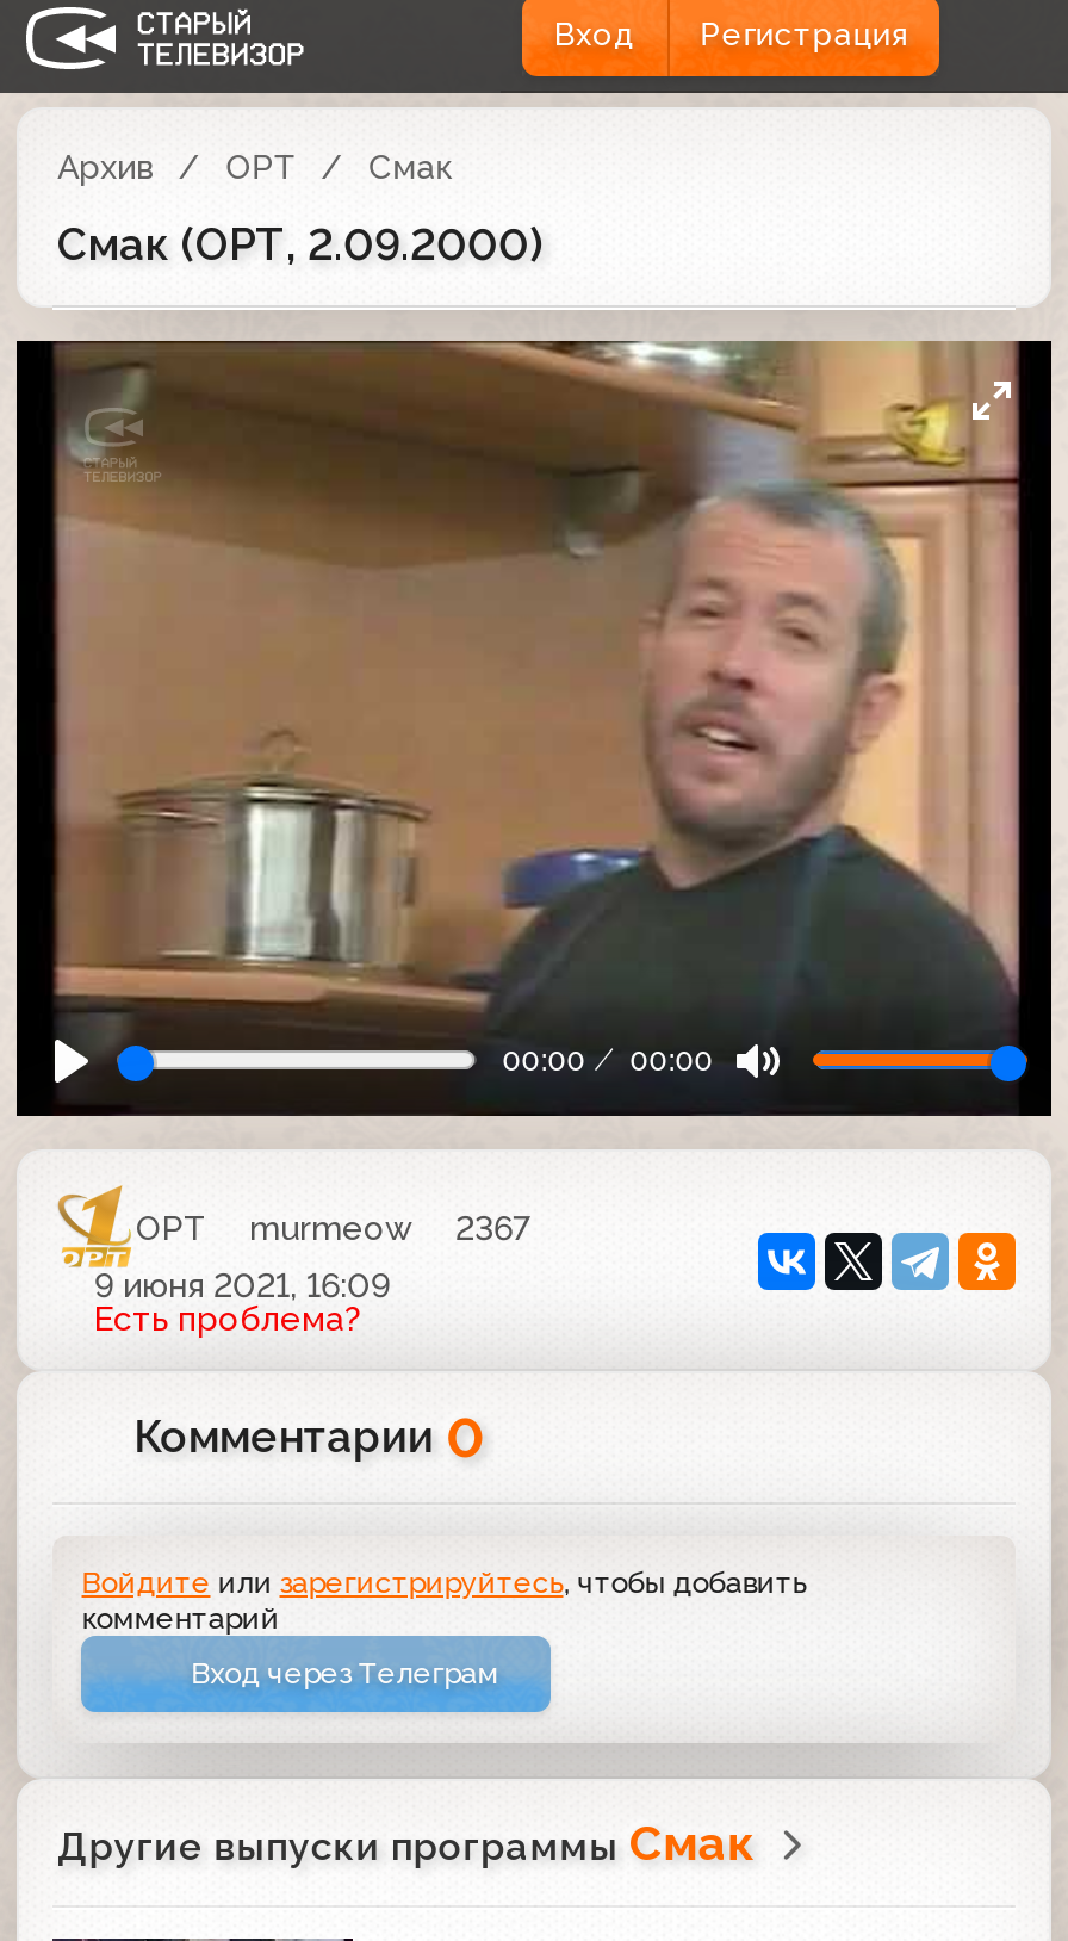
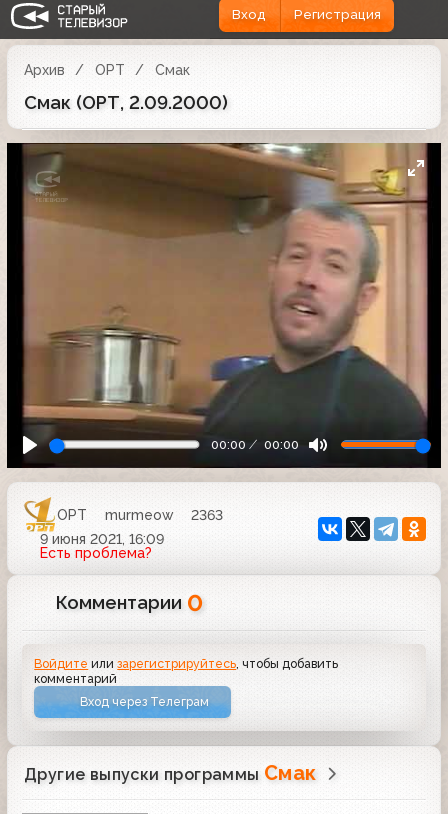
[136,1208,529,1246] ОРТ murmeow 2367 -> [57,506,223,522] ОРТ murmeow 2363

